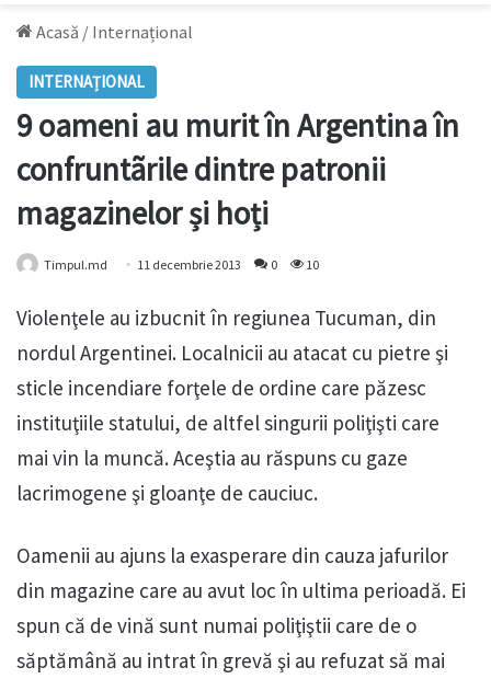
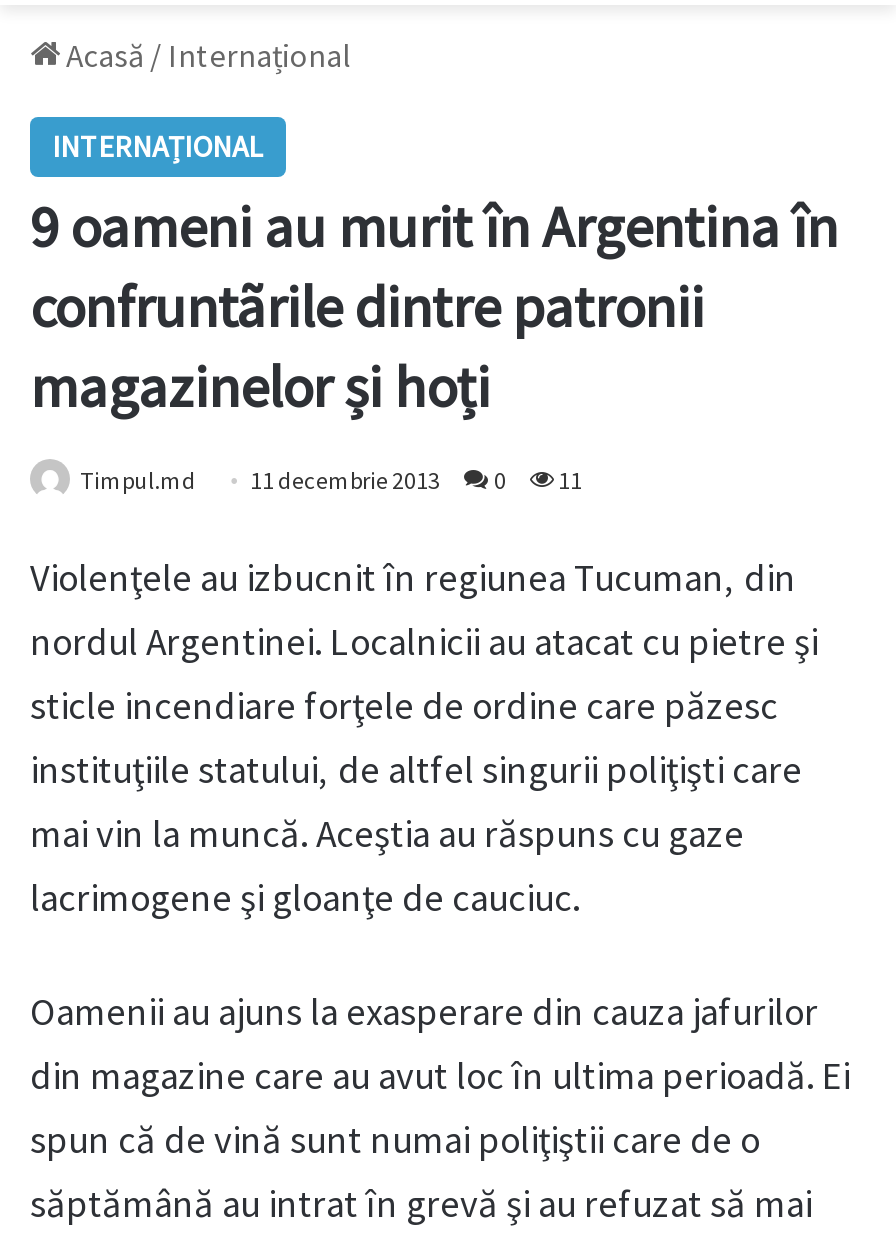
[44,257,319,273] Timpul.md 11 decembrie 2013 0 10 -> [80,466,582,496] Timpul.md 11 decembrie 2013 0 11

